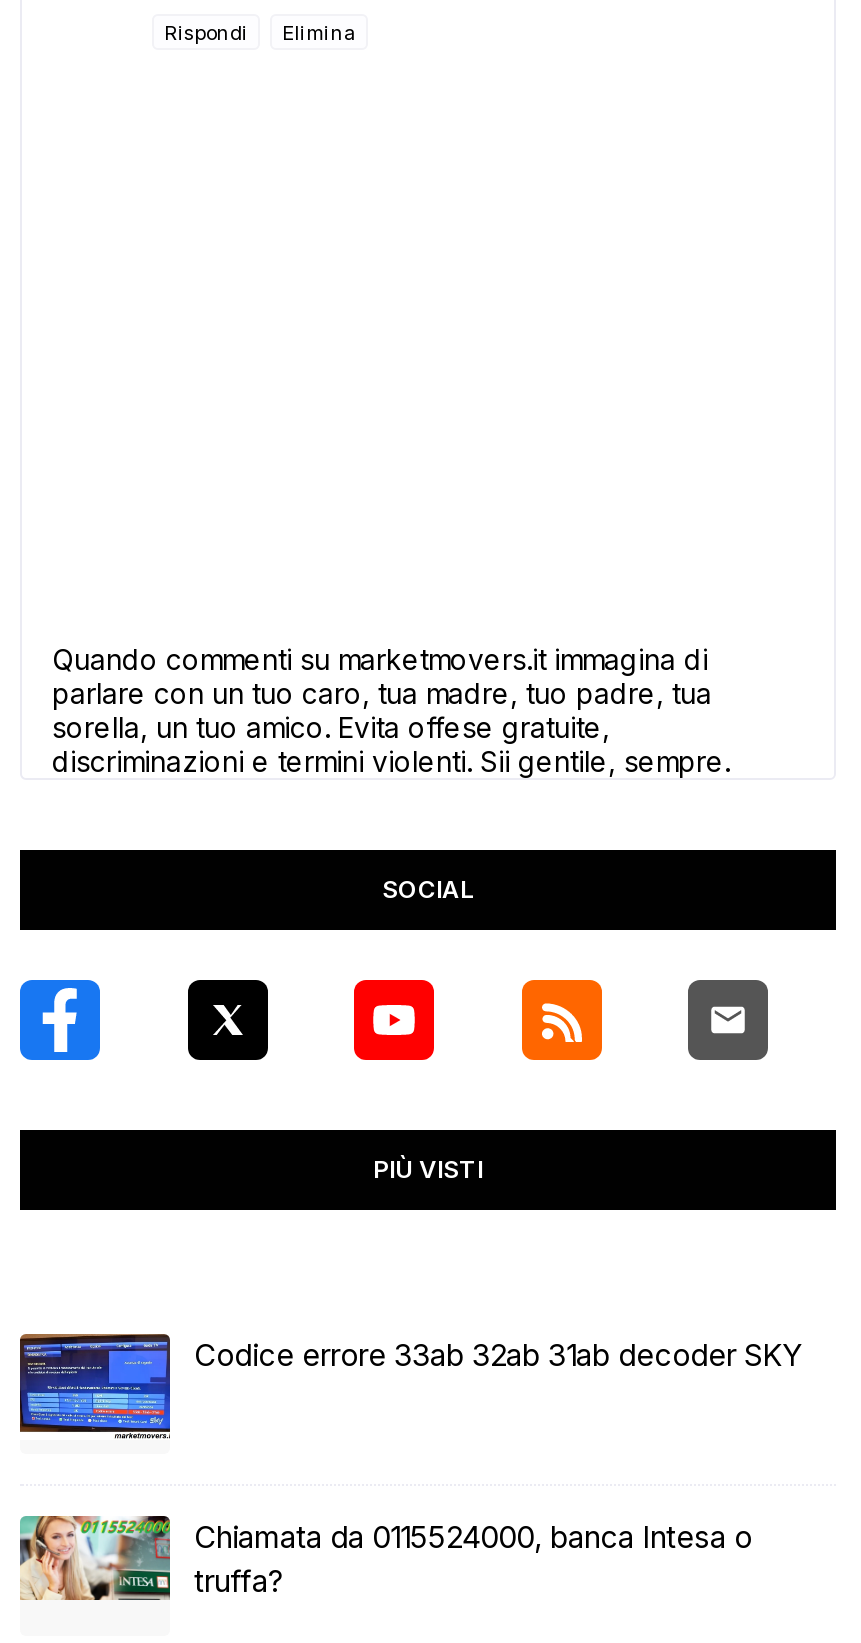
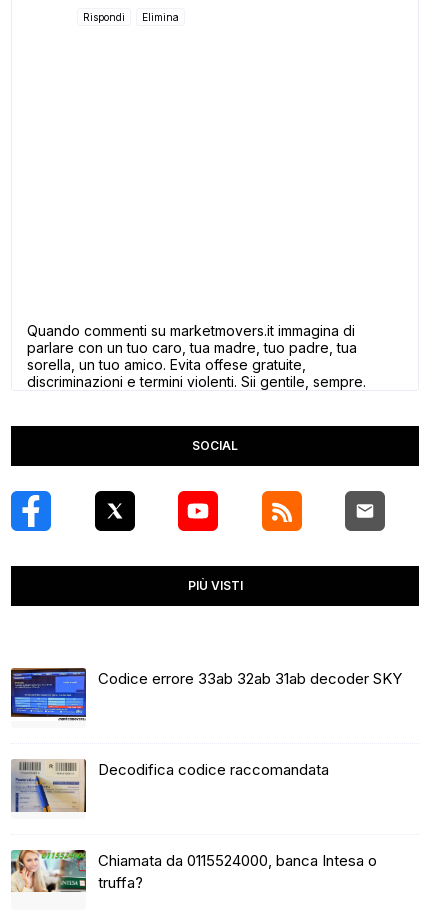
none -> [11,759,329,813] [image] | Decodifica codice raccomandata

